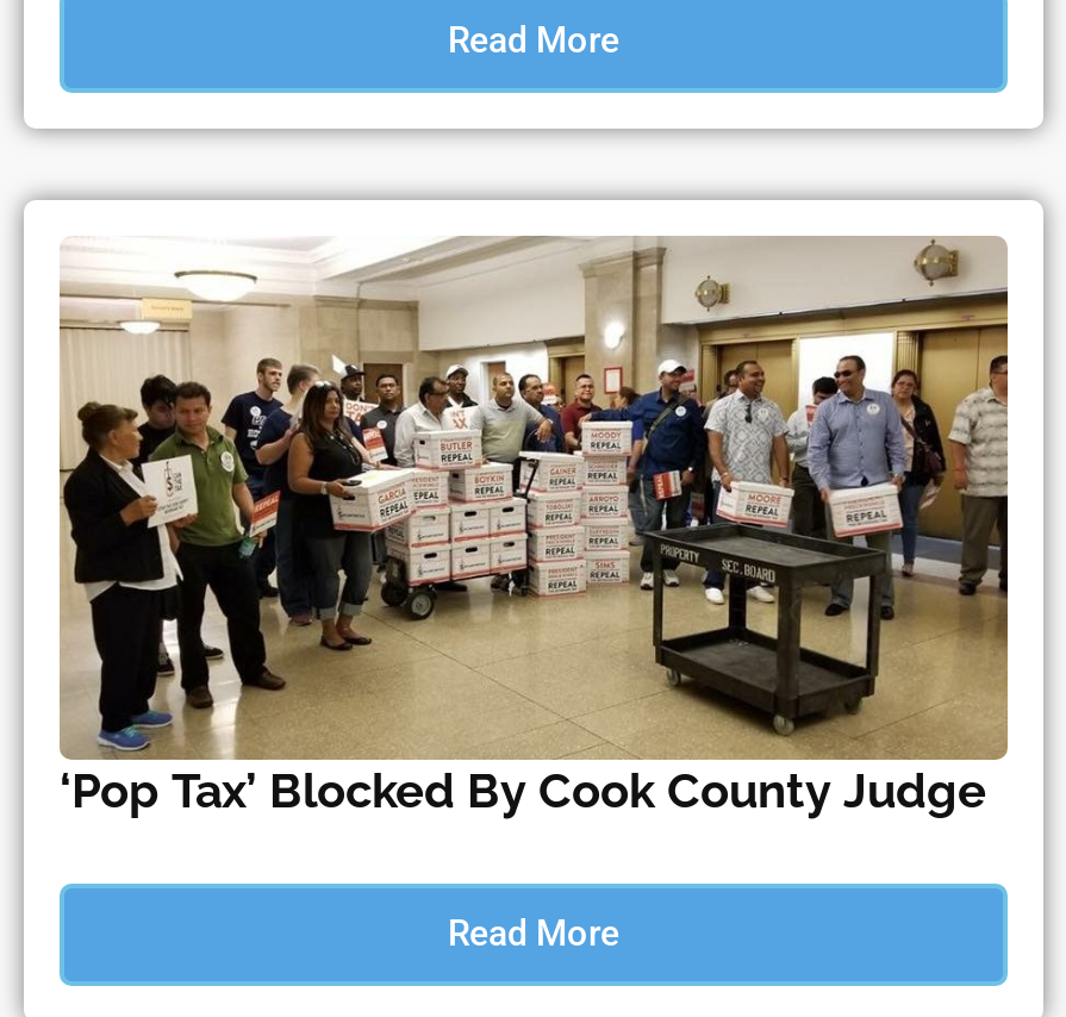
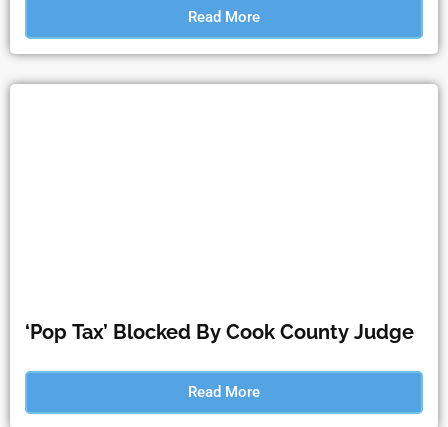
[57,233,1010,762] [image] -> none

